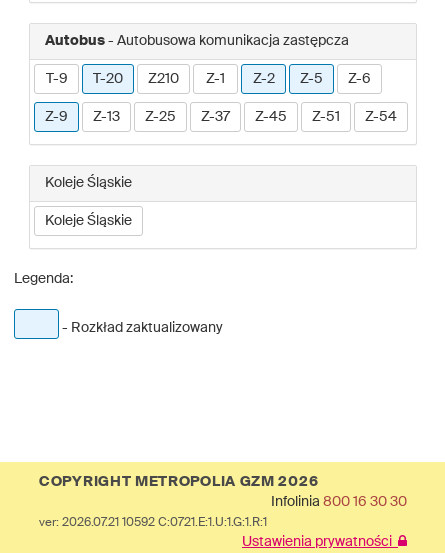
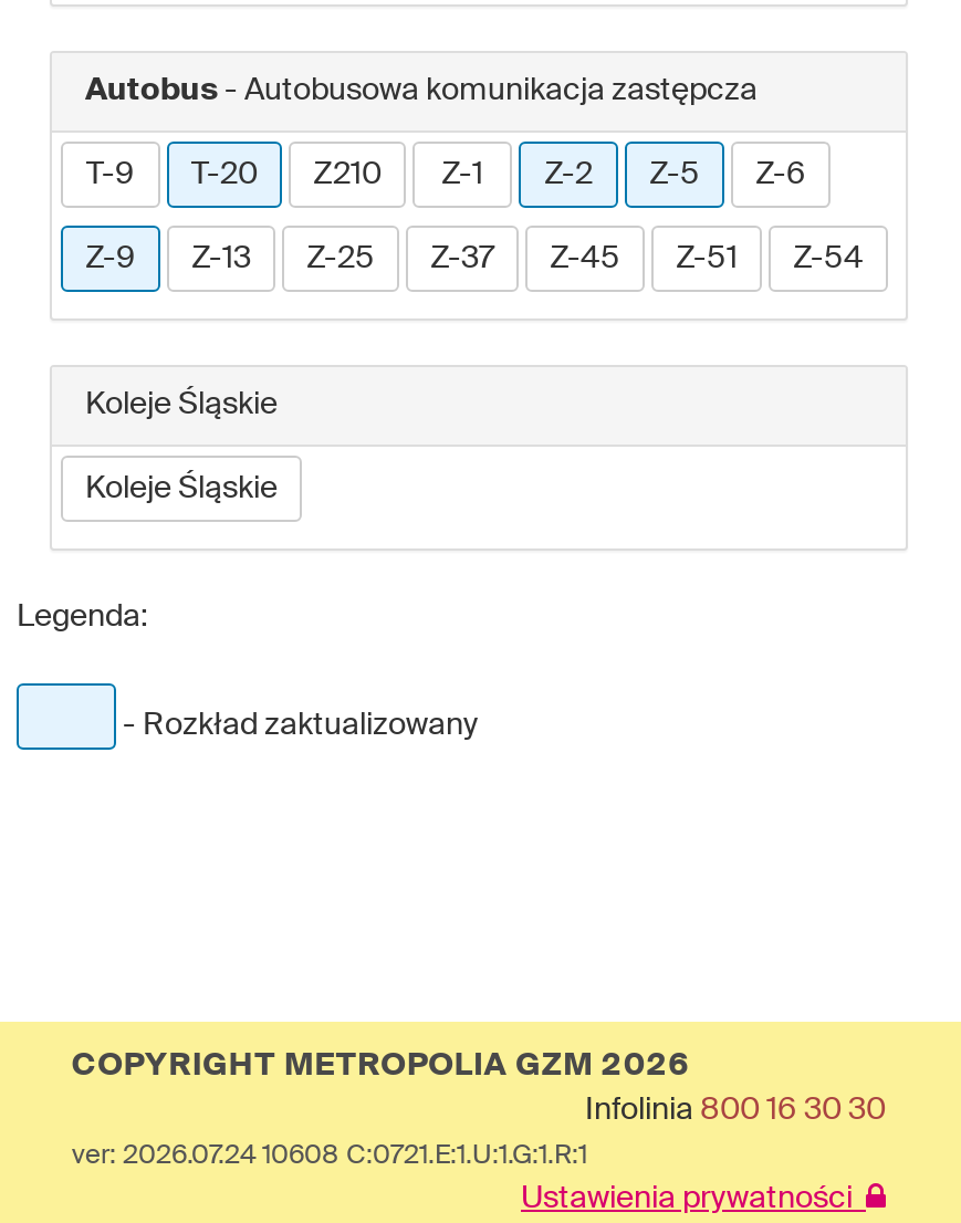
[39,517,267,529] ver: 2026.07.21 10592 C:0721.E:1.U:1.G:1.R:1 -> [72,1143,587,1170] ver: 2026.07.24 10608 C:0721.E:1.U:1.G:1.R:1

